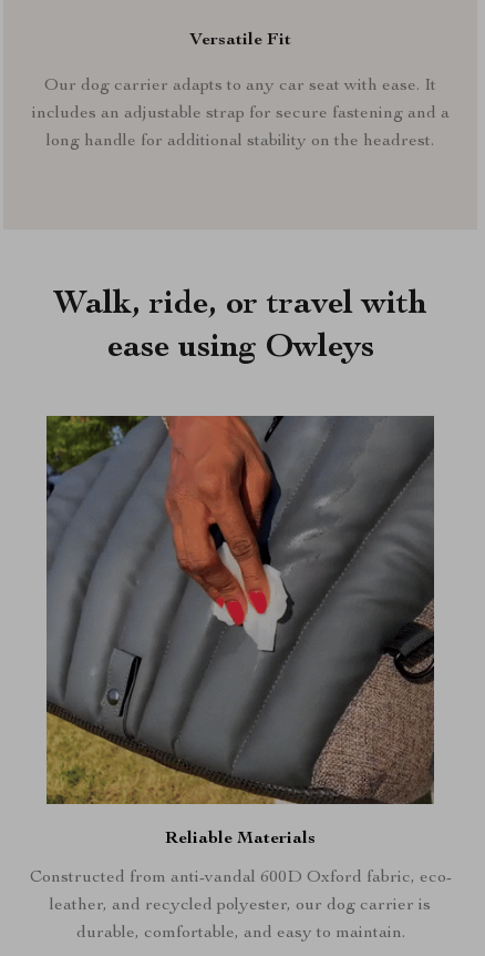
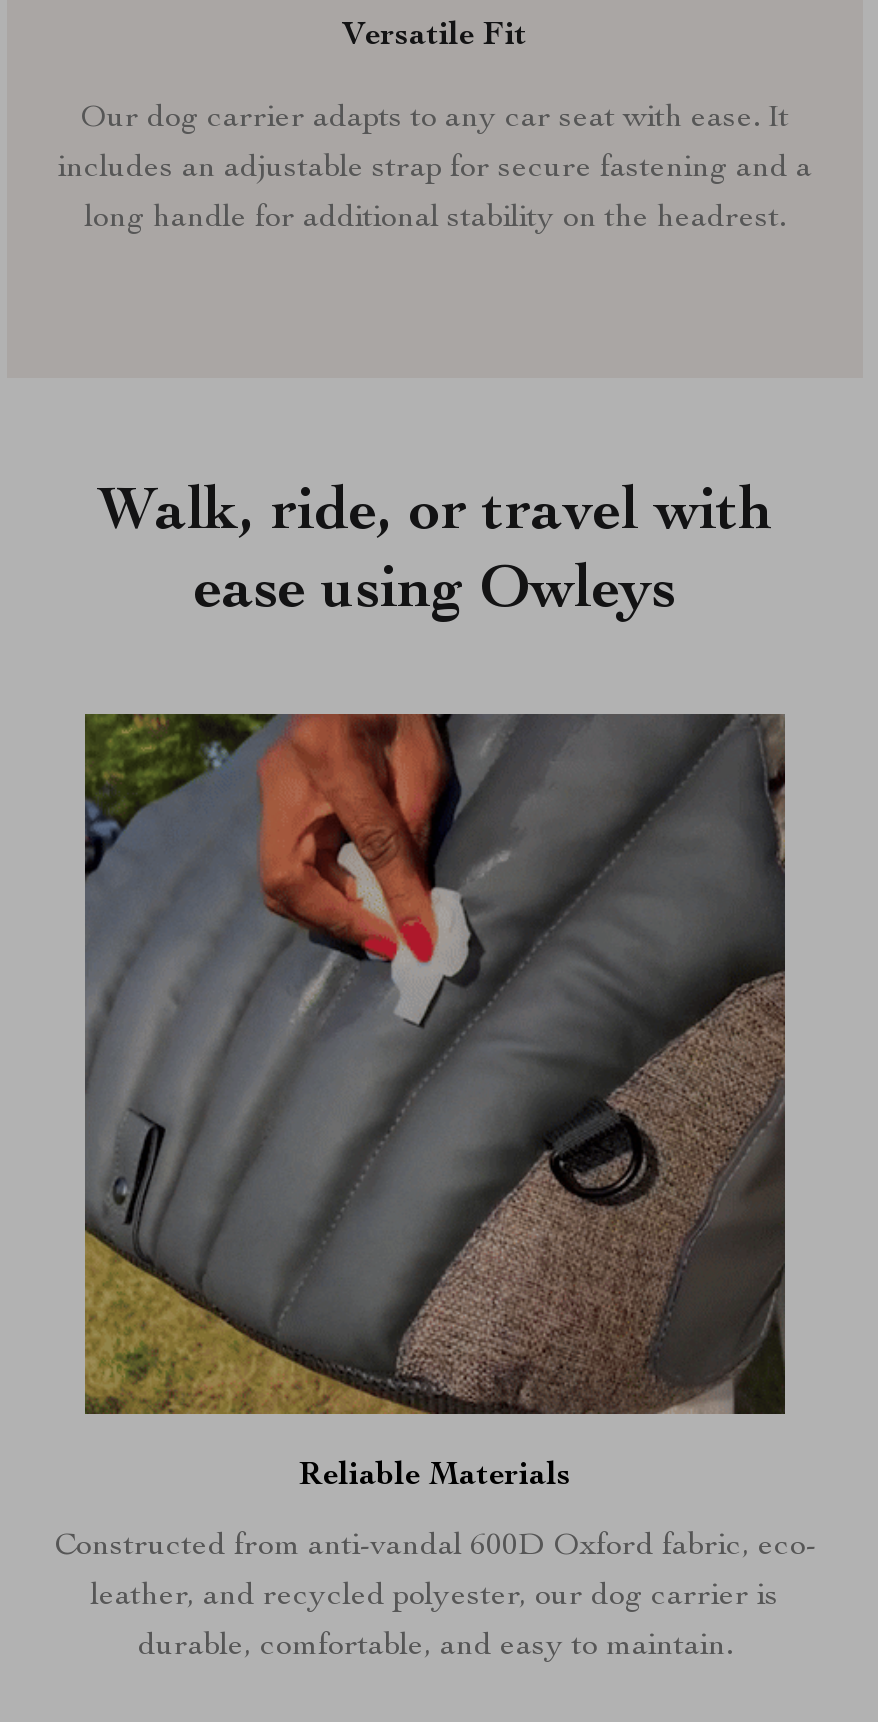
[45,415,435,805] [image] -> [83,712,787,1416] [image]

